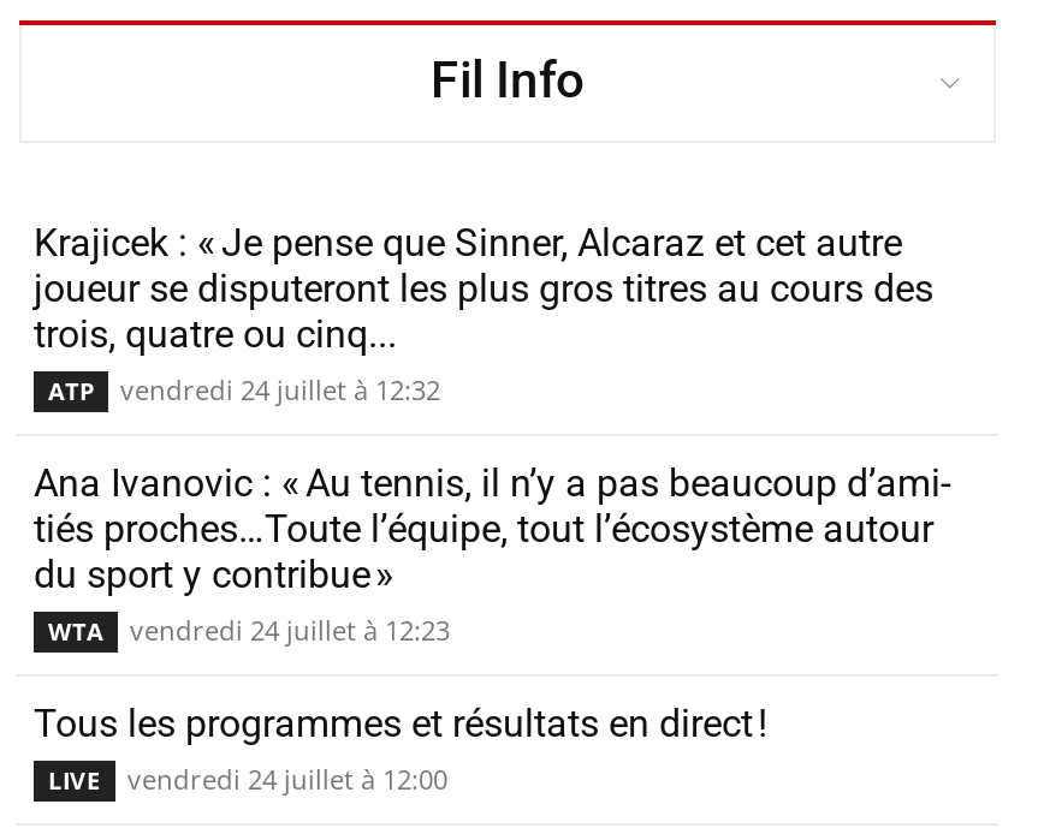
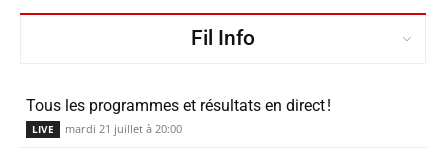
[34,220,950,648] Krajicek : « Je pense que Sinner, Alcaraz et cet autre | joueur se disputeront les plus gros titres au cours des | trois, quatre ou cinq... | ATP | vendredi 24 juillet à 12:32 | Ana Ivanovic : « Au tennis, il n’y a pas beaucoup d’ami | tiés proches…Toute l’équipe, tout l’écosystème autour | du sport y contribue » | WTA | vendredi 24 juillet à 12:23 -> none
[127,761,447,797] vendredi 24 juillet à 12:00 -> [65,121,182,136] mardi 21 juillet à 20:00

